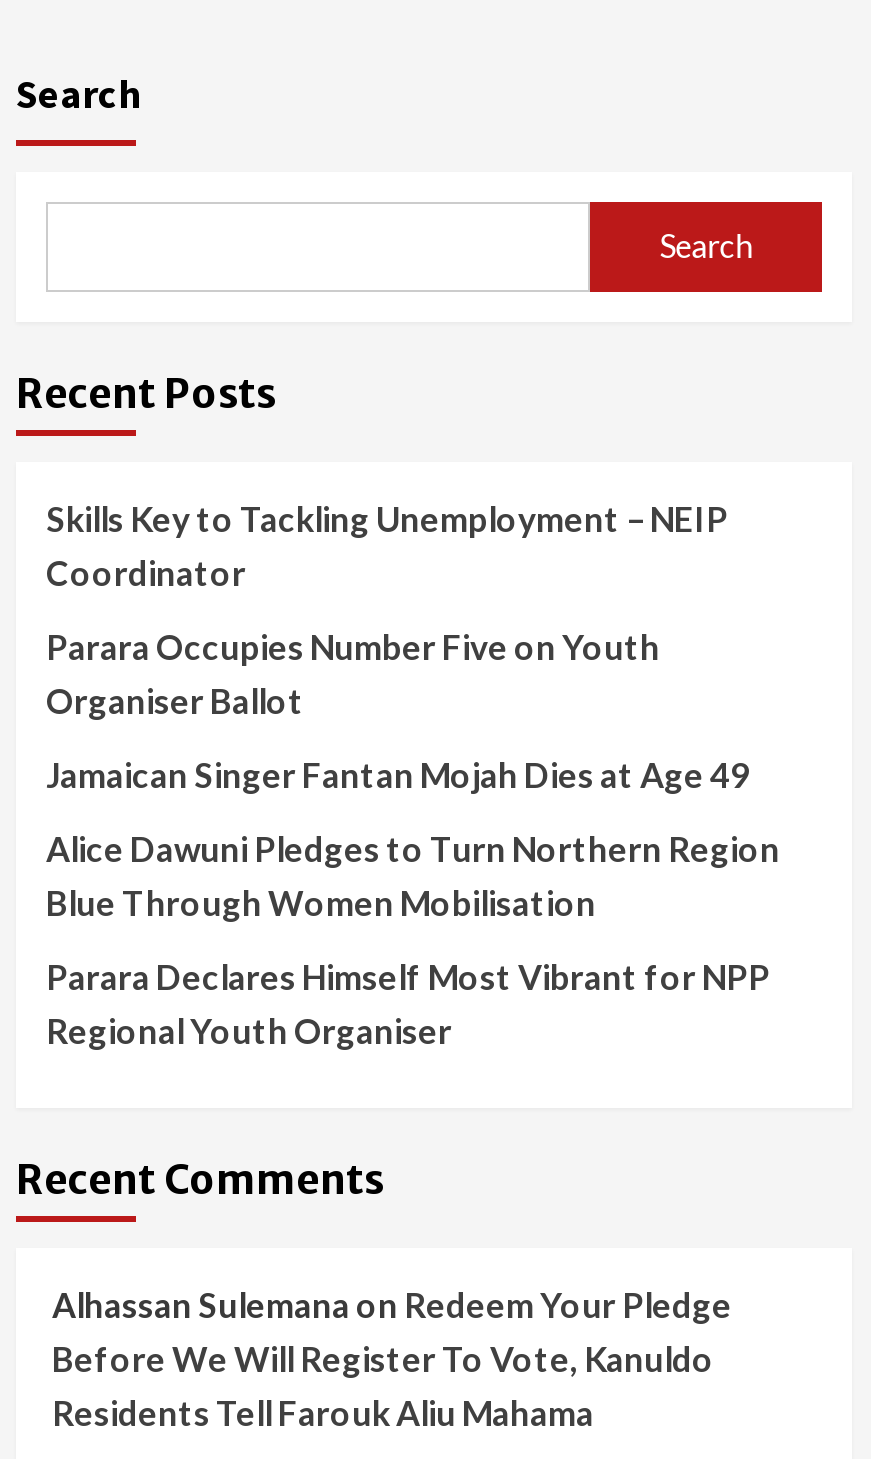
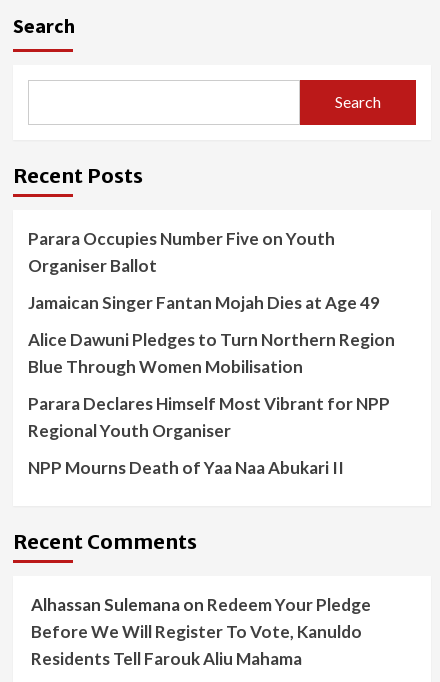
[46,498,728,594] Skills Key to Tackling Unemployment – NEIP | Coordinator -> none
moved [46,626,780,1052] -> [28,228,395,441]: Parara Occupies Number Five on Youth | Organiser Ballot | Jamaican Singer Fantan Mojah Dies at Age 49 | Alice Dawuni Pledges to Turn Northern Region | Blue Through Women Mobilisation | Parara Declares Himself Most Vibrant for NPP | Regional Youth Organiser
none -> [28,457,344,478] NPP Mourns Death of Yaa Naa Abukari II

